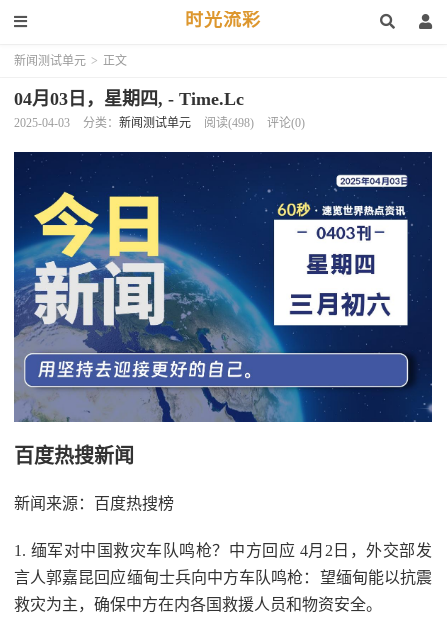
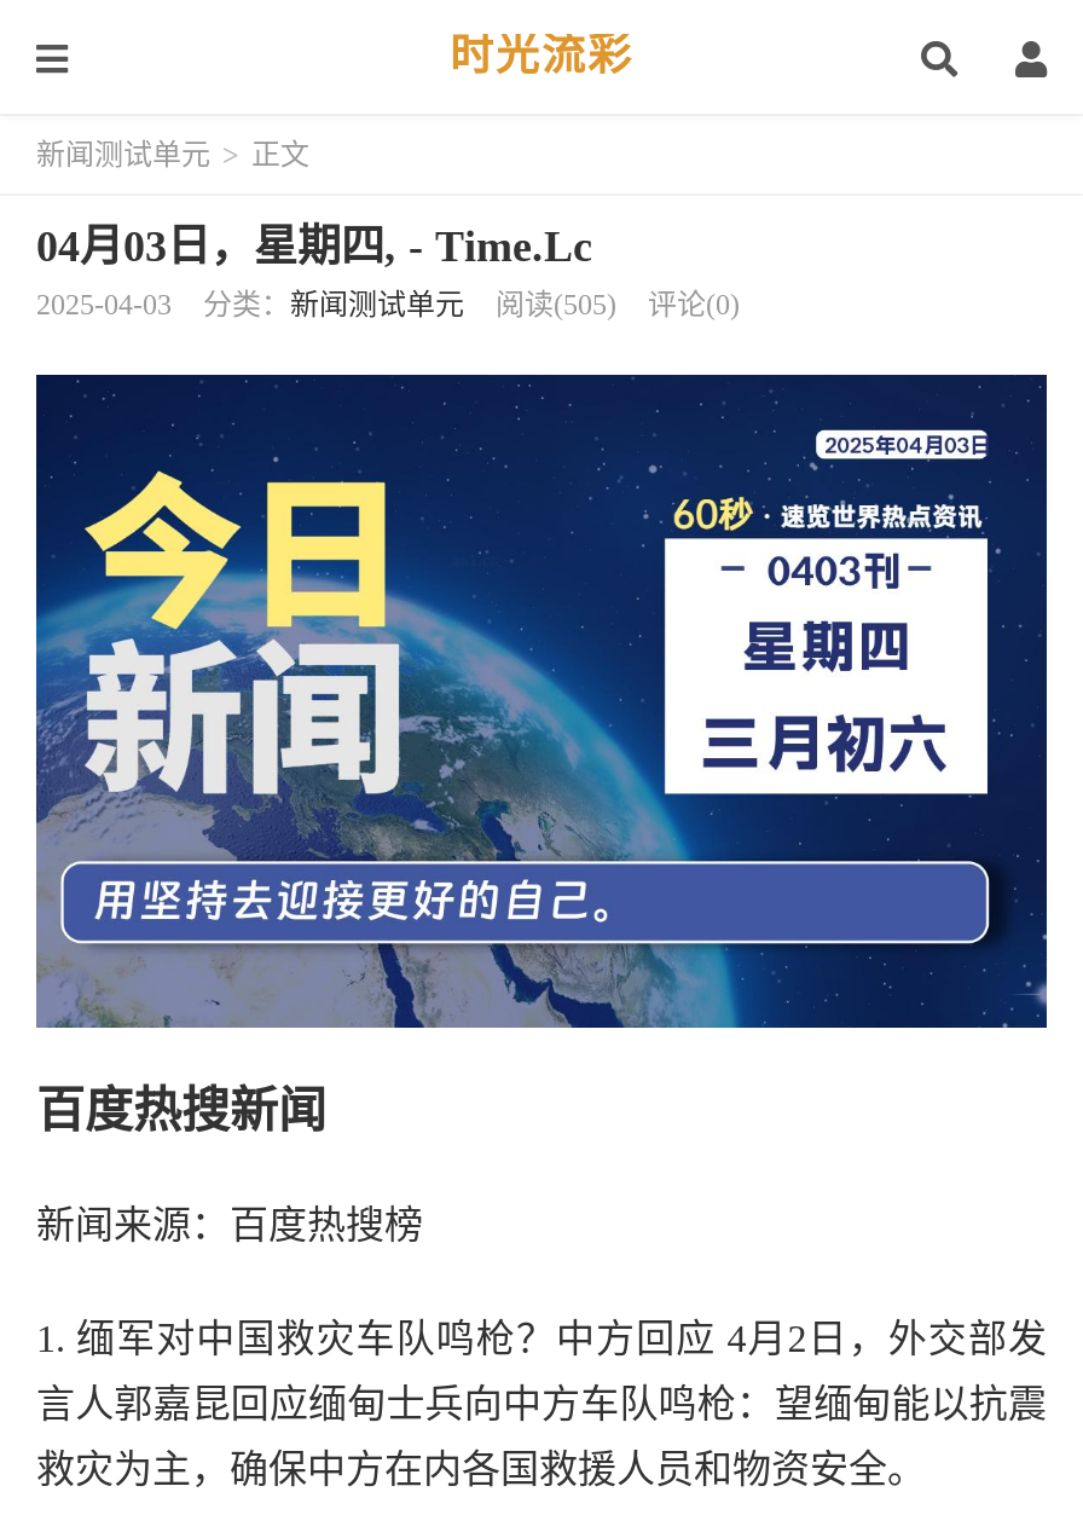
[14,116,305,130] 2025-04-03 分类：新闻测试单元 阅读(498) 评论(0) -> [36,288,740,322] 2025-04-03 分类：新闻测试单元 阅读(505) 评论(0)

